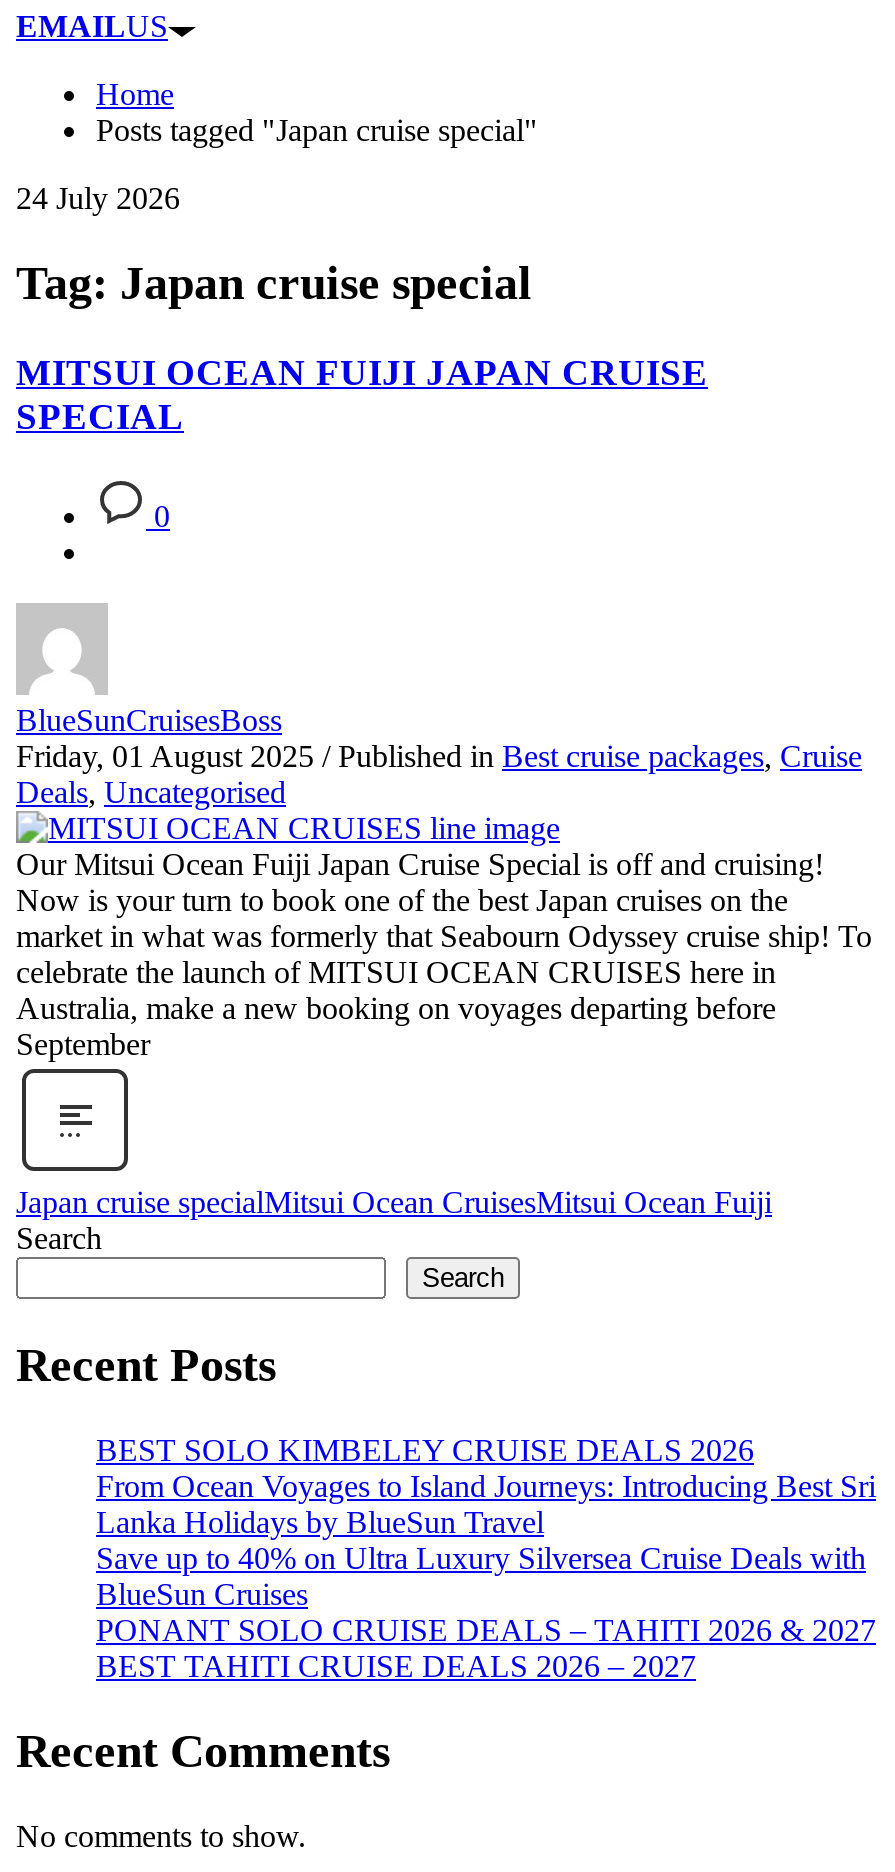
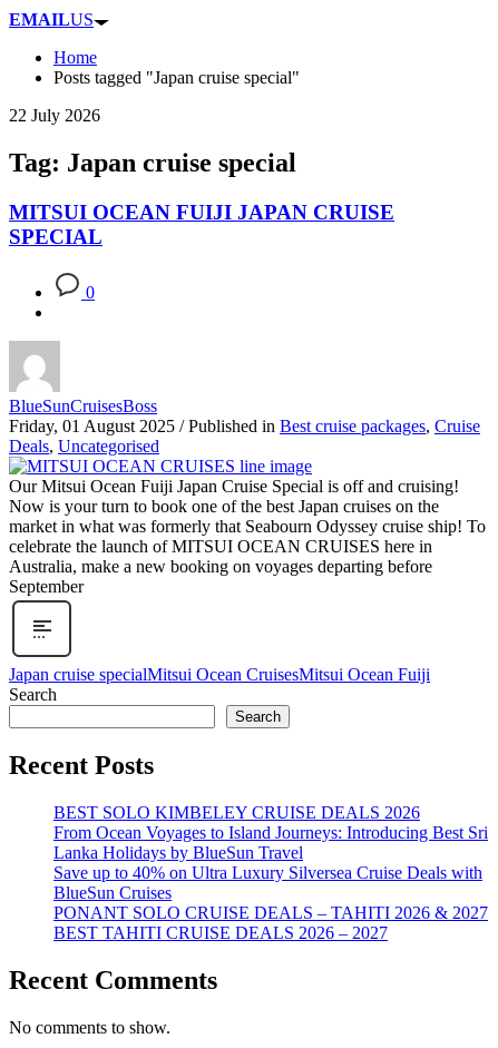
[16,182,180,216] 24 July 2026 -> [9,106,100,125] 22 July 2026

